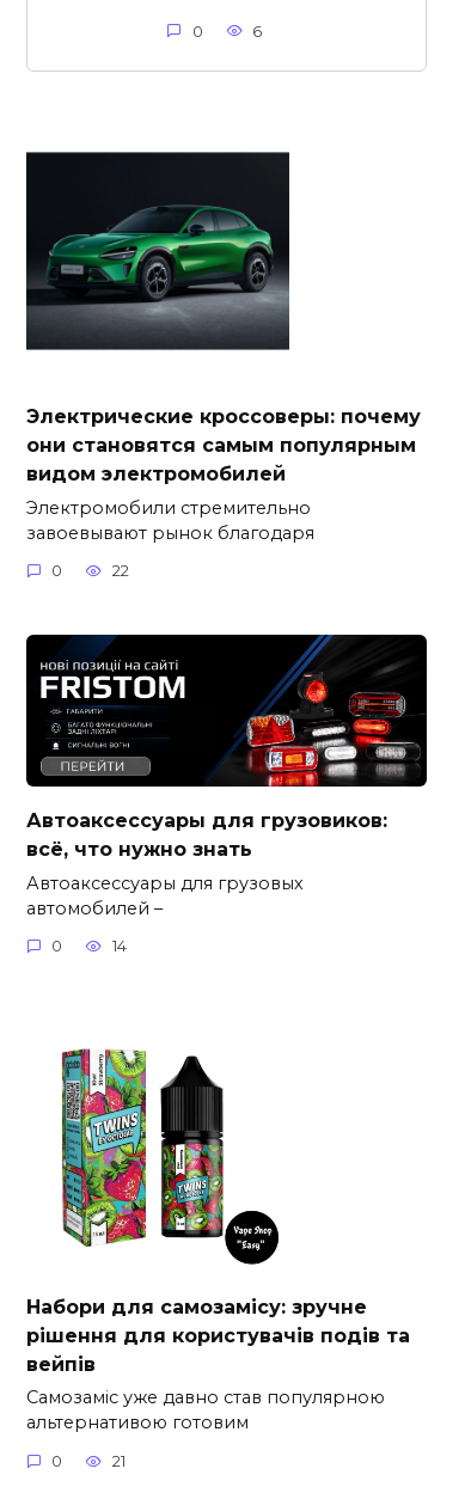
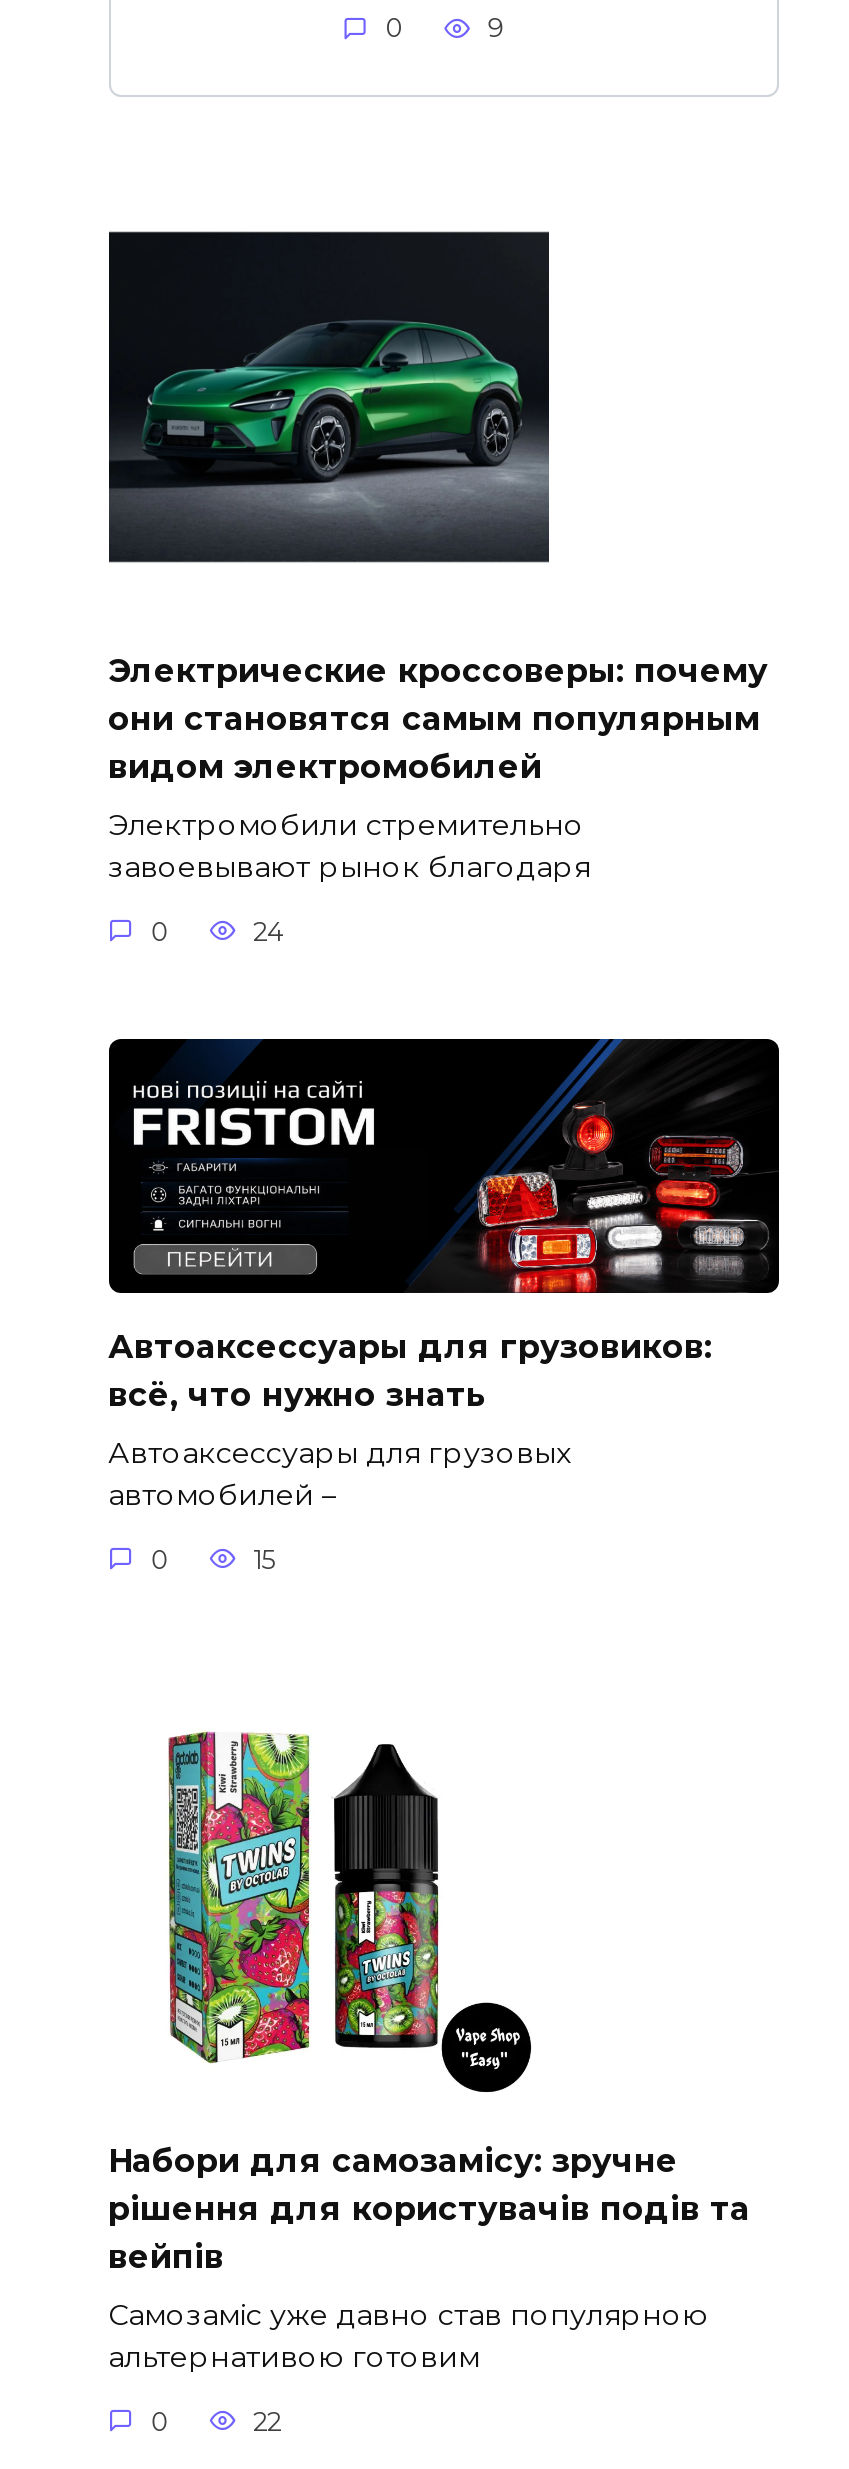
[252,22,262,40] 6 -> [487,13,503,43] 9
[112,562,129,580] 22 -> [253,916,283,946] 24
[112,938,127,955] 14 -> [253,1545,275,1575] 15
[112,1452,126,1470] 21 -> [253,2406,281,2436] 22

